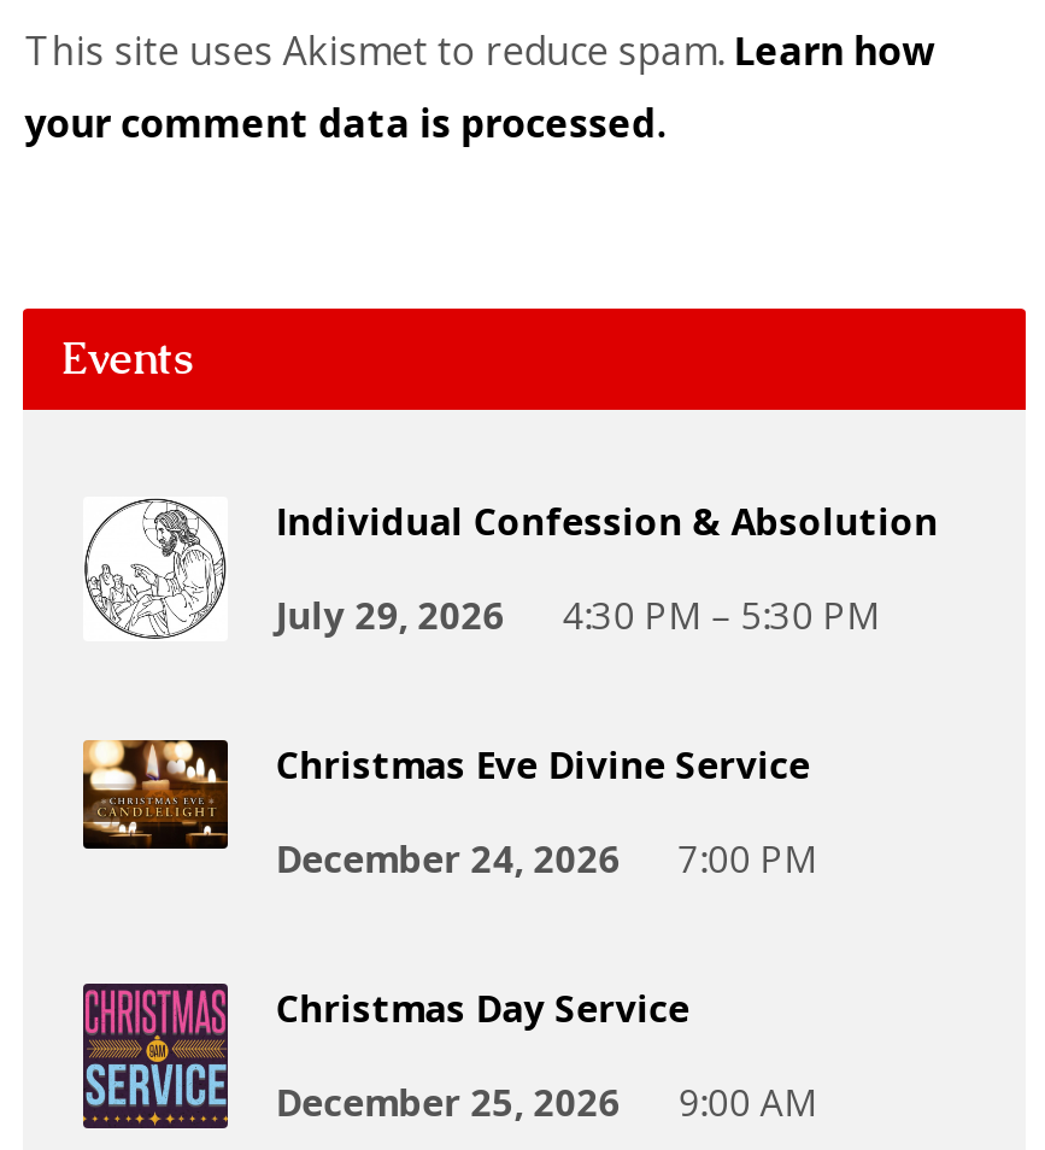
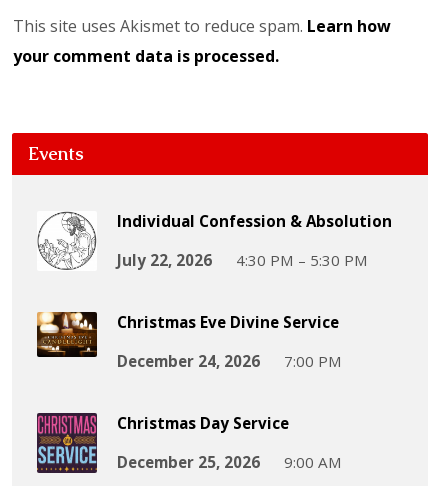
[275,590,880,638] July 29, 2026 4:30 PM – 5:30 PM -> [117,250,368,270] July 22, 2026 4:30 PM – 5:30 PM

